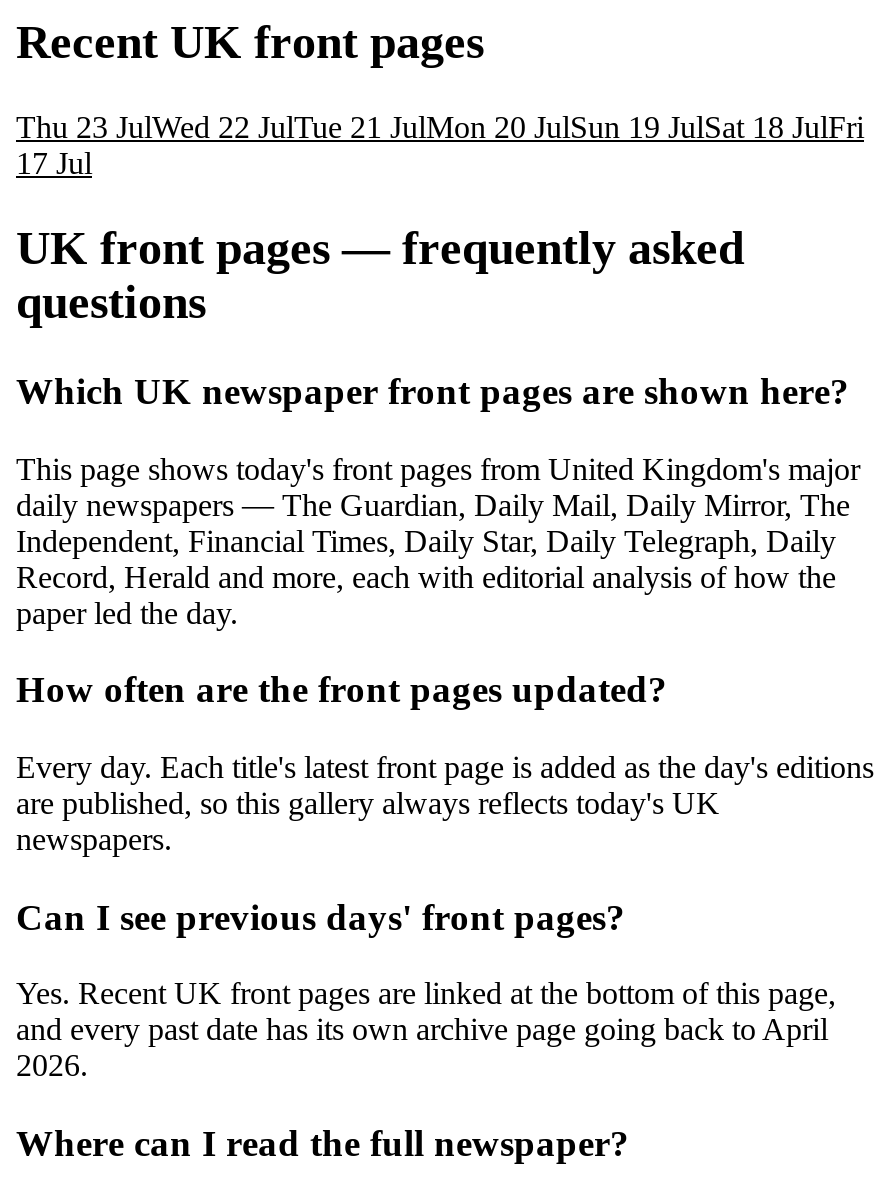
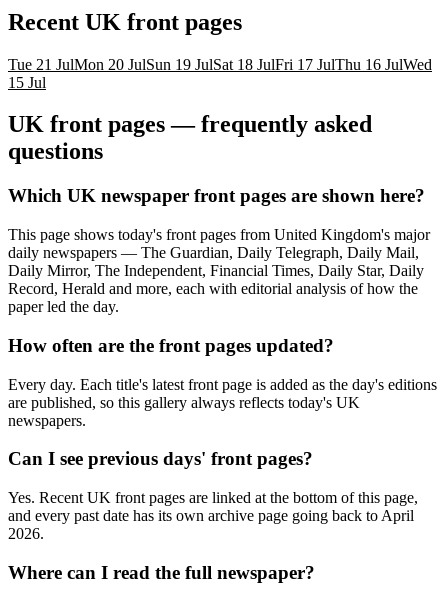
[16,110,864,144] Thu 23 JulWed 22 JulTue 21 JulMon 20 JulSun 19 JulSat 18 JulFri -> [8,55,432,72] Tue 21 JulMon 20 JulSun 19 JulSat 18 JulFri 17 JulThu 16 JulWed
[16,146,92,180] 17 Jul -> [8,73,46,90] 15 Jul
[16,487,850,557] daily newspapers — The Guardian, Daily Mail, Daily Mirror, The | Independent, Financial Times, Daily Star, Daily Telegraph, Daily -> [8,244,424,279] daily newspapers — The Guardian, Daily Telegraph, Daily Mail, | Daily Mirror, The Independent, Financial Times, Daily Star, Daily

